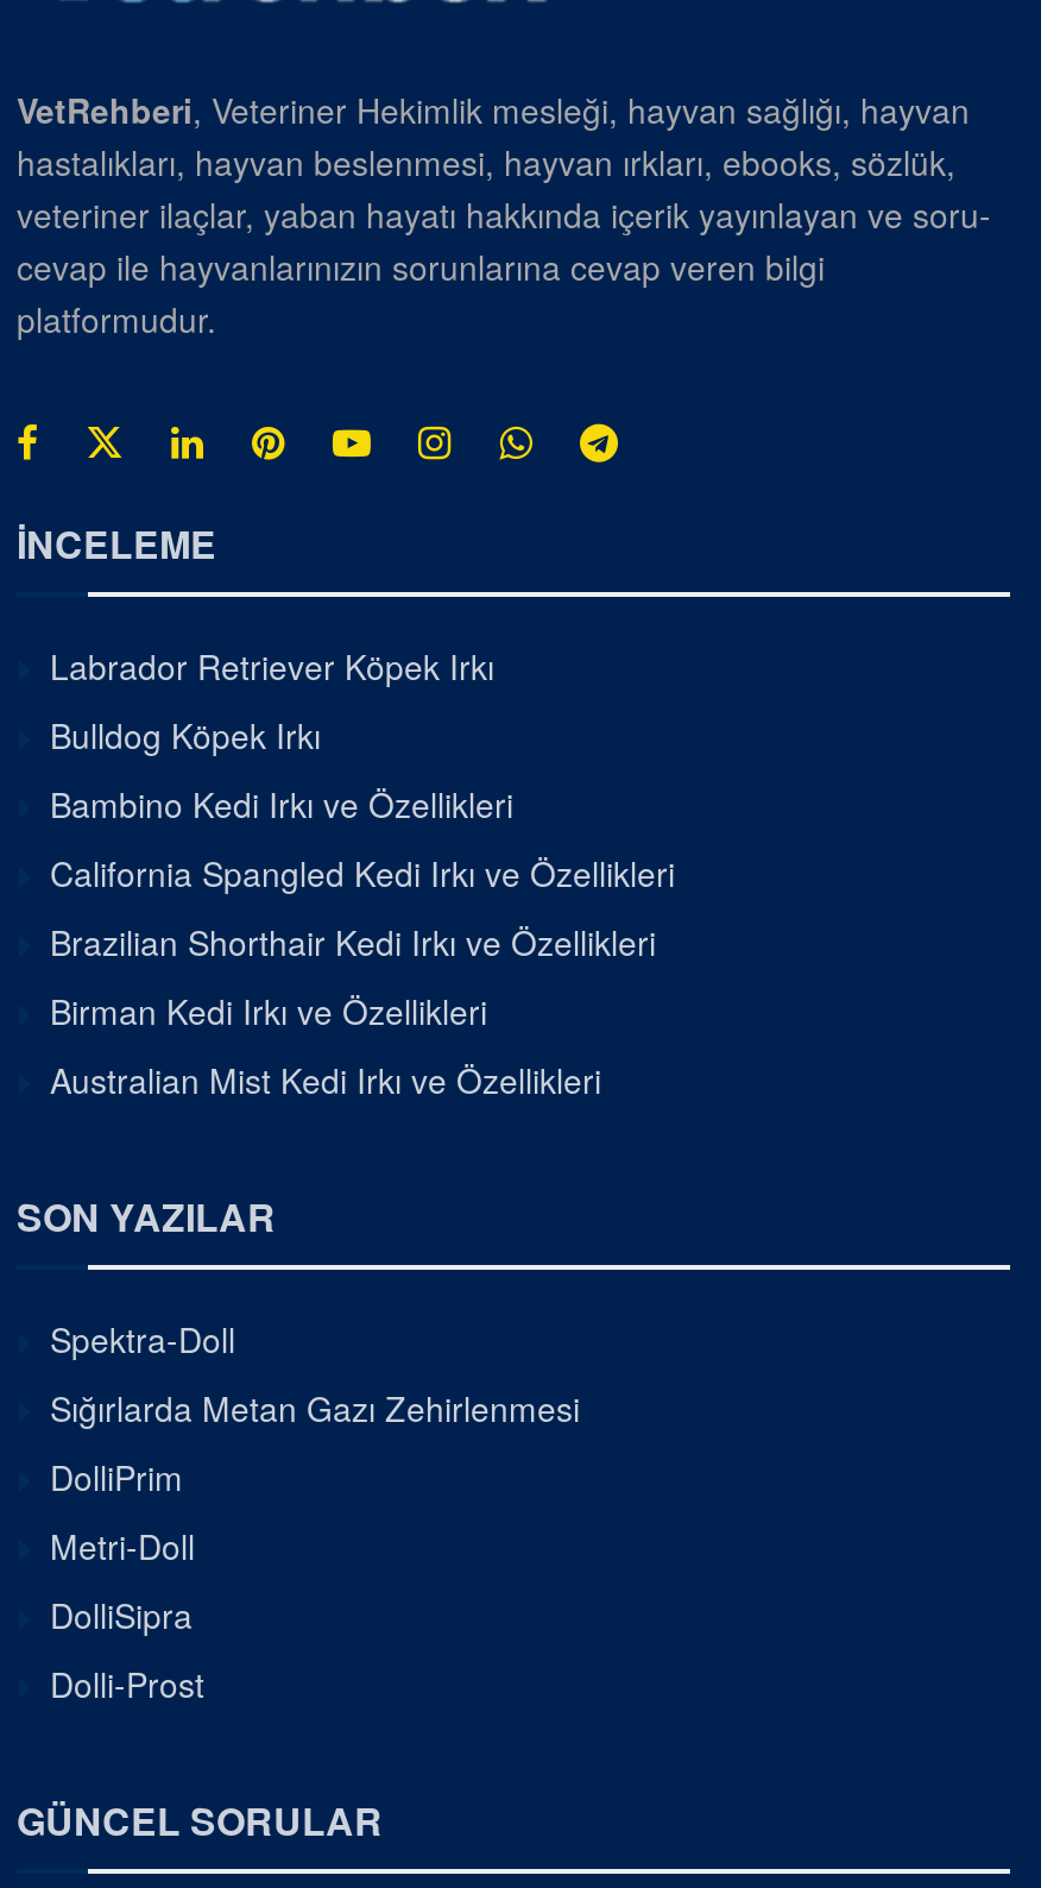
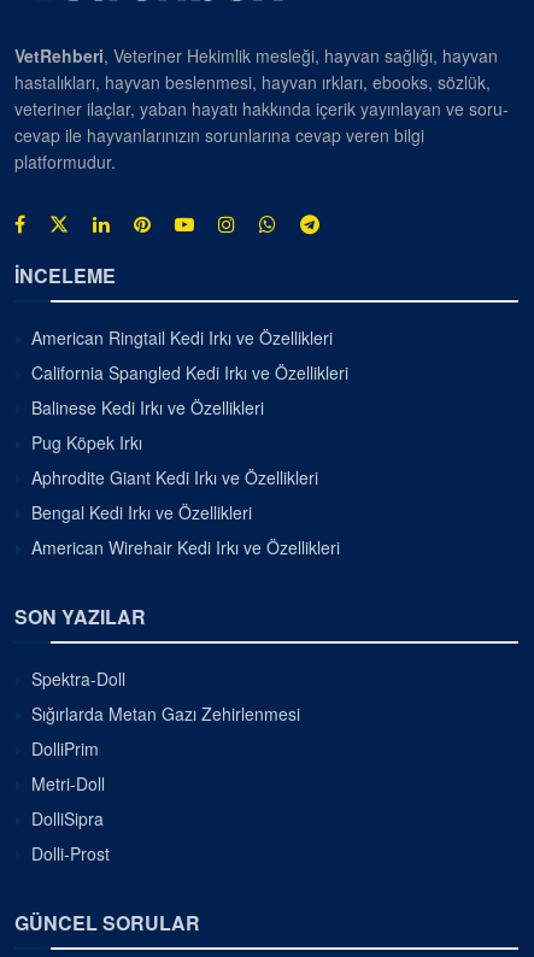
[50,641,513,826] Labrador Retriever Köpek Irkı | Bulldog Köpek Irkı | Bambino Kedi Irkı ve Özellikleri -> [31,325,333,349] American Ringtail Kedi Irkı ve Özellikleri
moved [50,848,675,895] -> [31,360,348,384]: California Spangled Kedi Irkı ve Özellikleri
[50,917,656,1102] Brazilian Shorthair Kedi Irkı ve Özellikleri | Birman Kedi Irkı ve Özellikleri | Australian Mist Kedi Irkı ve Özellikleri -> [31,395,340,559] Balinese Kedi Irkı ve Özellikleri | Pug Köpek Irkı | Aphrodite Giant Kedi Irkı ve Özellikleri | Bengal Kedi Irkı ve Özellikleri | American Wirehair Kedi Irkı ve Özellikleri

